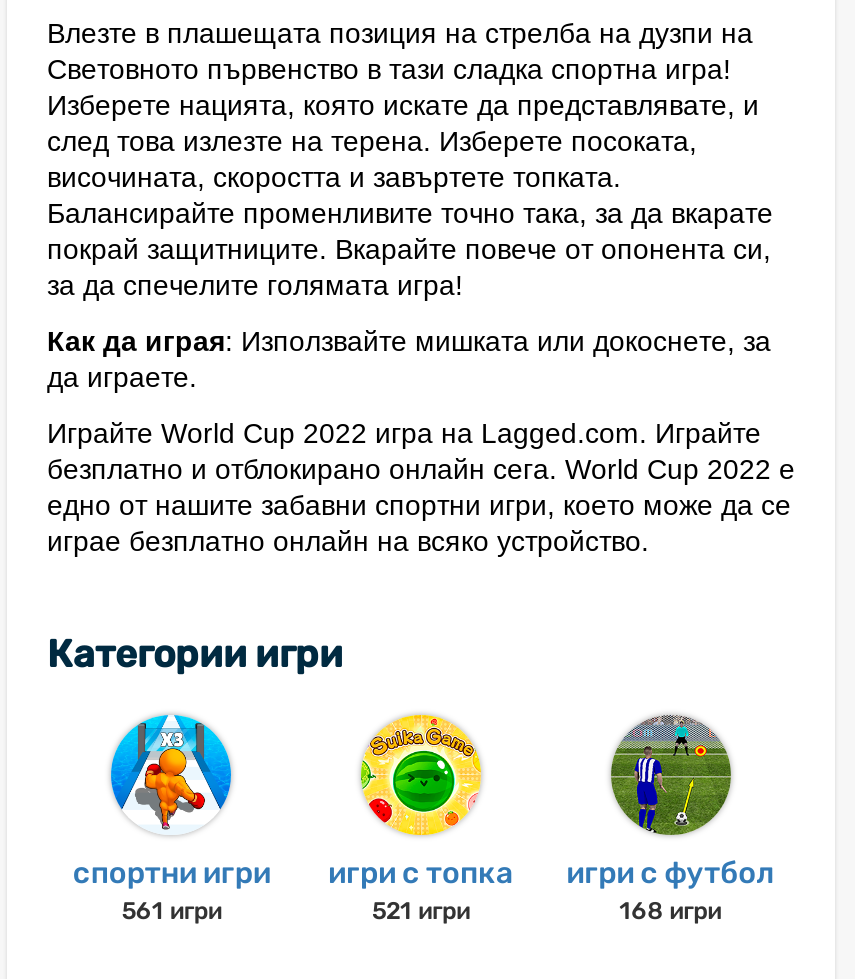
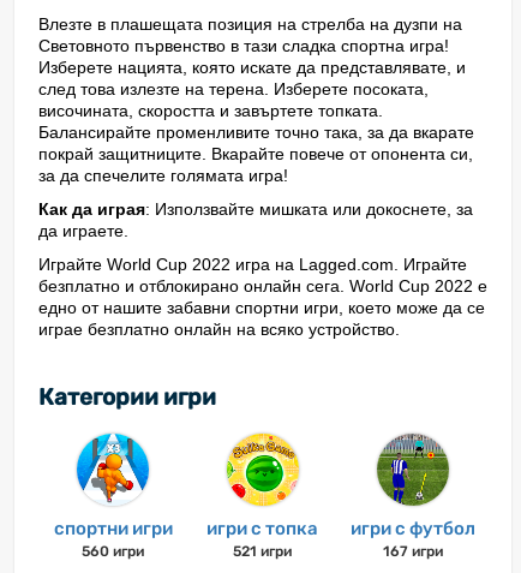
[122,897,222,925] 561 игри -> [82,543,144,560] 560 игри
[619,897,721,925] 168 игри -> [382,543,442,560] 167 игри

